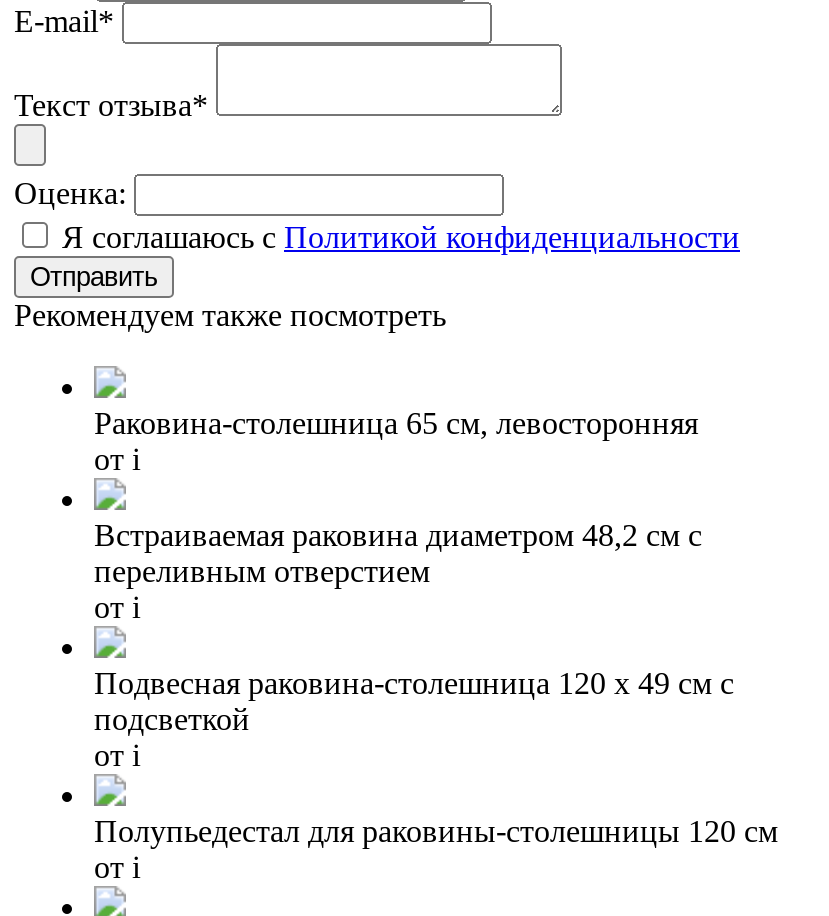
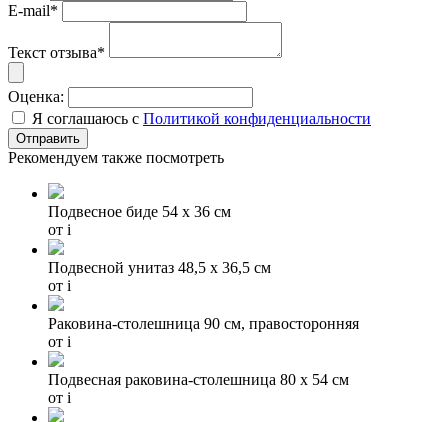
[94,406,698,440] Раковина-столешница 65 см, левосторонняя -> [48,203,231,220] Подвесное биде 54 x 36 см
[94,518,702,588] Встраиваемая раковина диаметром 48,2 см с | переливным отверстием -> [48,259,271,276] Подвесной унитаз 48,5 x 36,5 см
[94,666,734,736] Подвесная раковина-столешница 120 х 49 см с | подсветкой -> [48,315,359,332] Раковина-столешница 90 см, правосторонняя
[94,814,778,848] Полупьедестал для раковины-столешницы 120 см -> [48,371,349,388] Подвесная раковина-столешница 80 х 54 см

